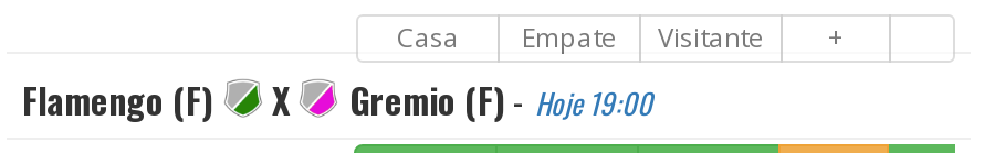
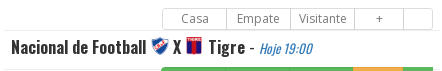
[22,74,212,127] Flamengo (F) -> [11,35,146,59] Nacional de Football
[349,74,652,127] Gremio (F) - Hoje 19:00 -> [208,35,312,59] Tigre - Hoje 19:00

